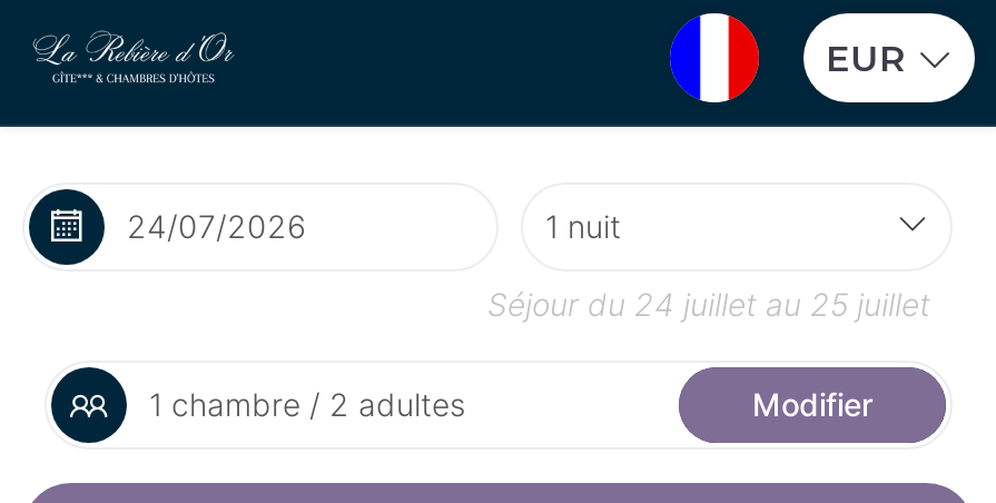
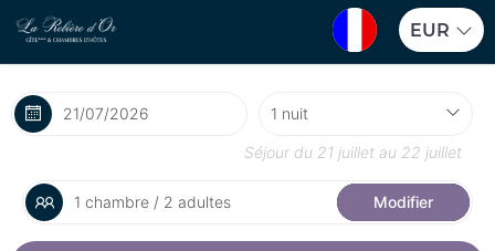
[487,285,930,323] Séjour du 24 juillet au 25 juillet -> [244,143,462,161] Séjour du 21 juillet au 22 juillet

